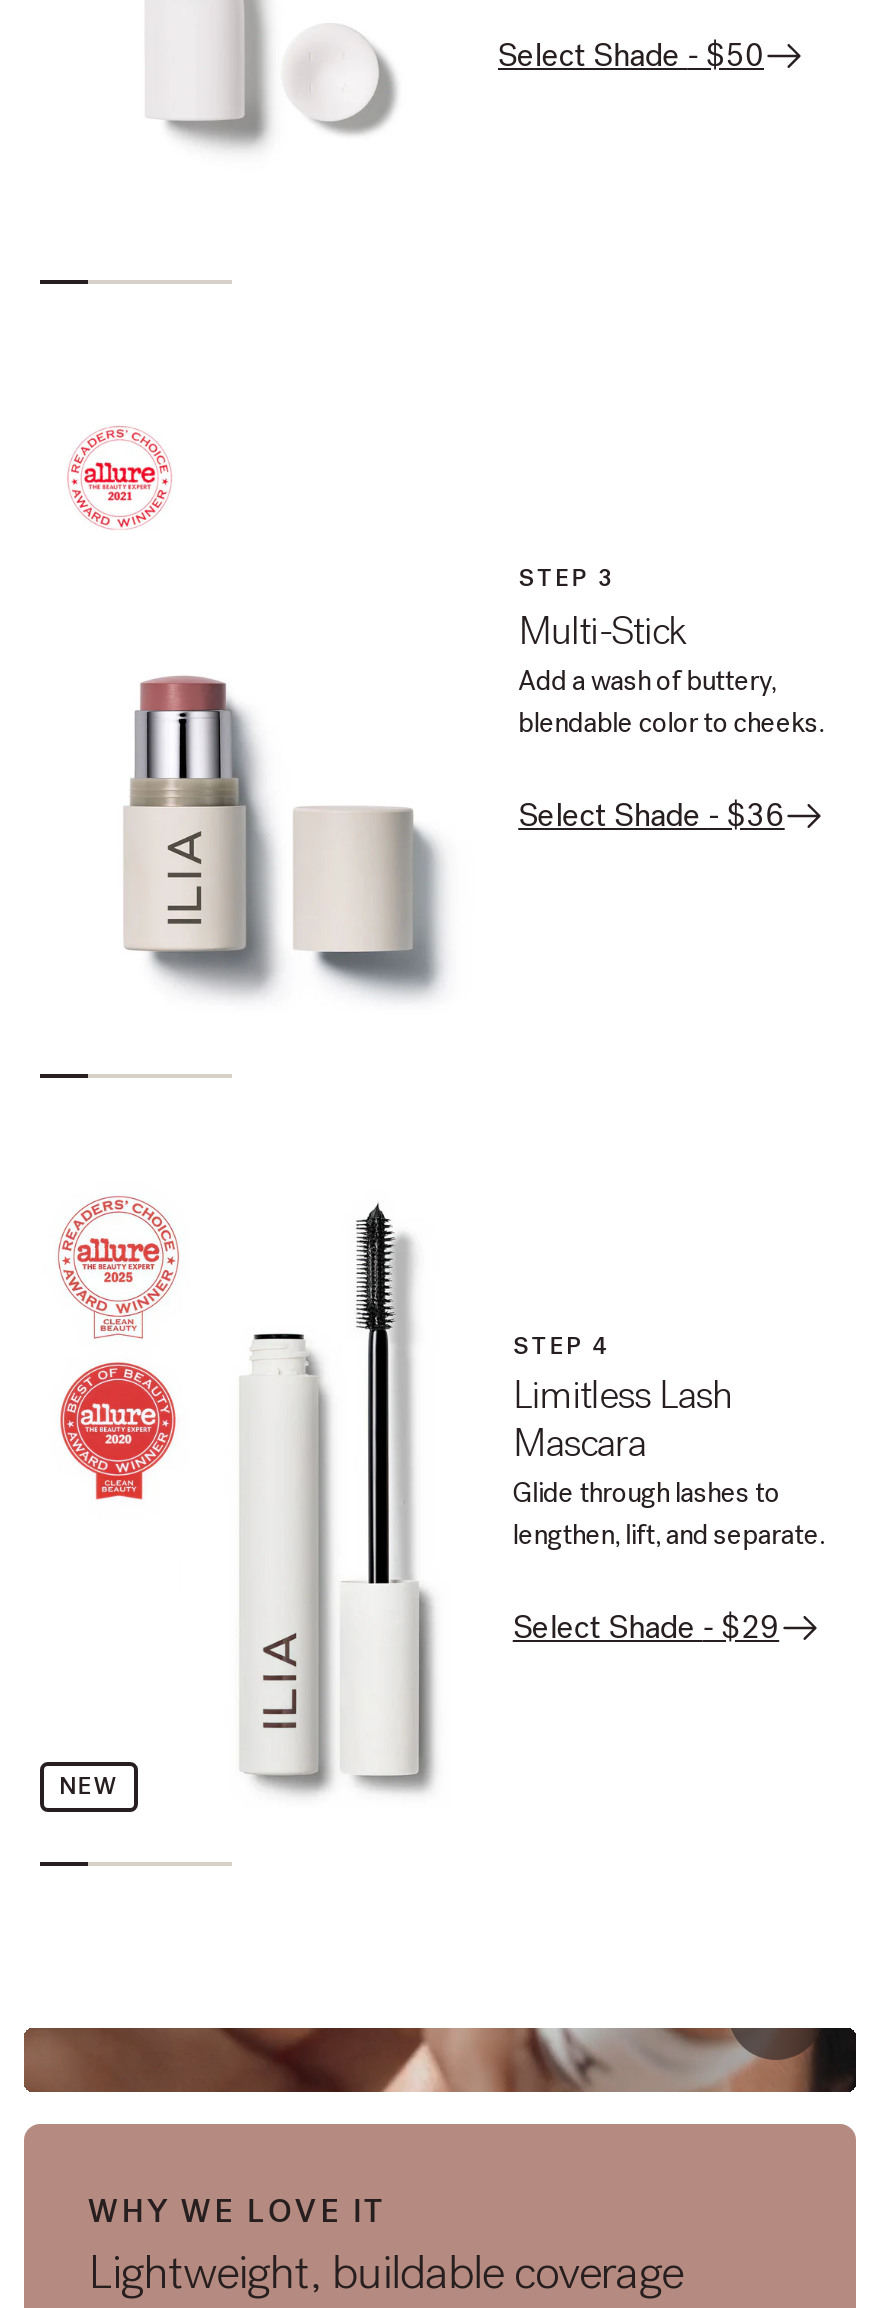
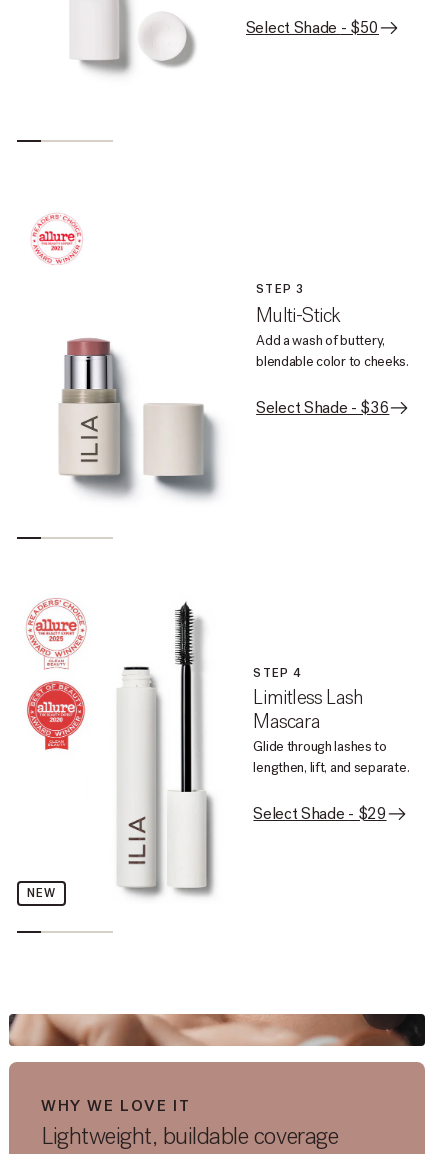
[24,2026,820,2094] [image] -> [9,1013,420,1047] [image]

